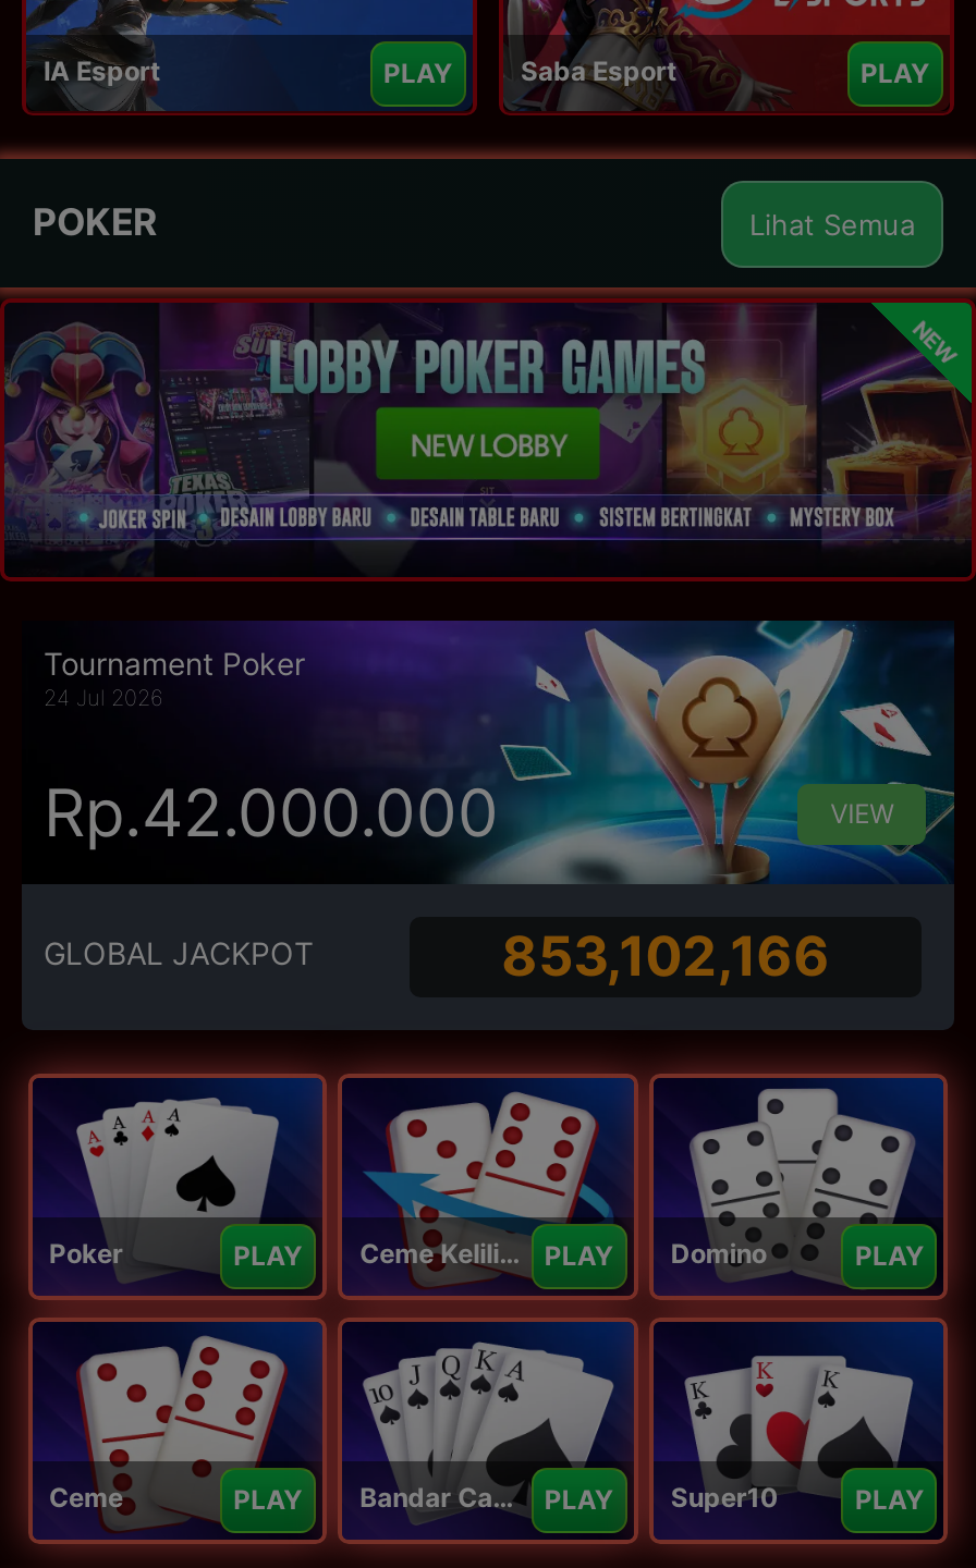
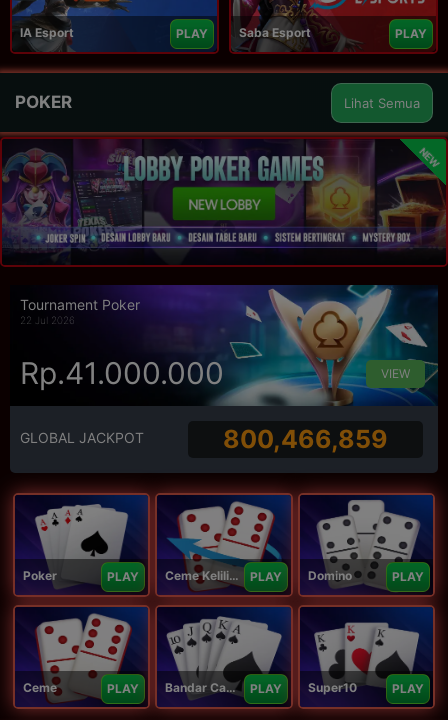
[44,684,163,710] 24 Jul 2026 -> [20,314,75,326] 22 Jul 2026
[44,772,499,850] Rp.42.000.000 -> [20,354,224,390] Rp.41.000.000
[501,923,830,989] 853,102,166 -> [223,424,388,454] 800,466,859

